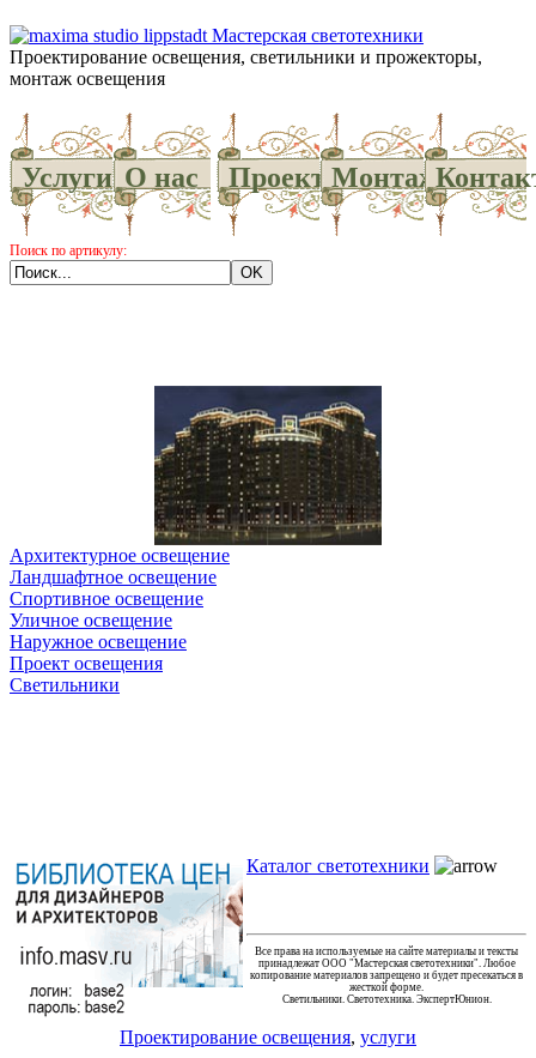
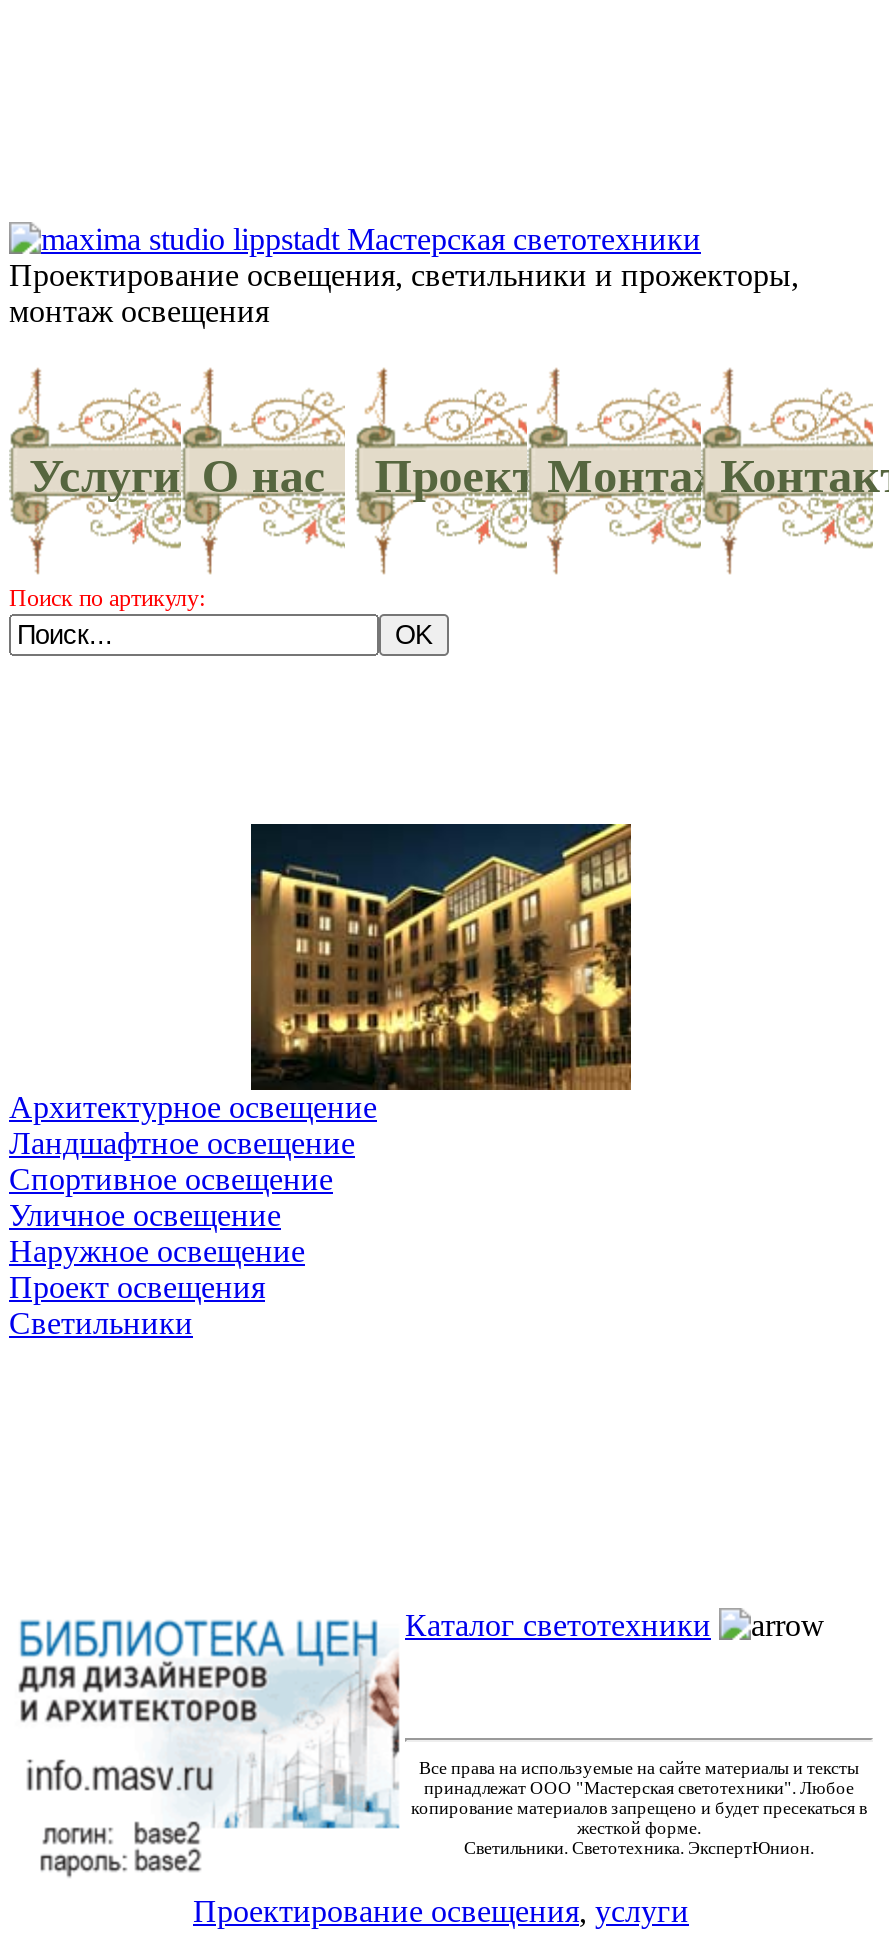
[154,385,383,546] [image] -> [251,822,633,1092] [image]

